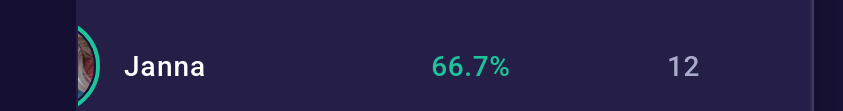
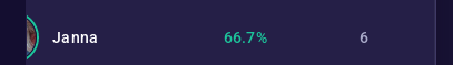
[667,50,700,82] 12 -> [359,29,368,46] 6

